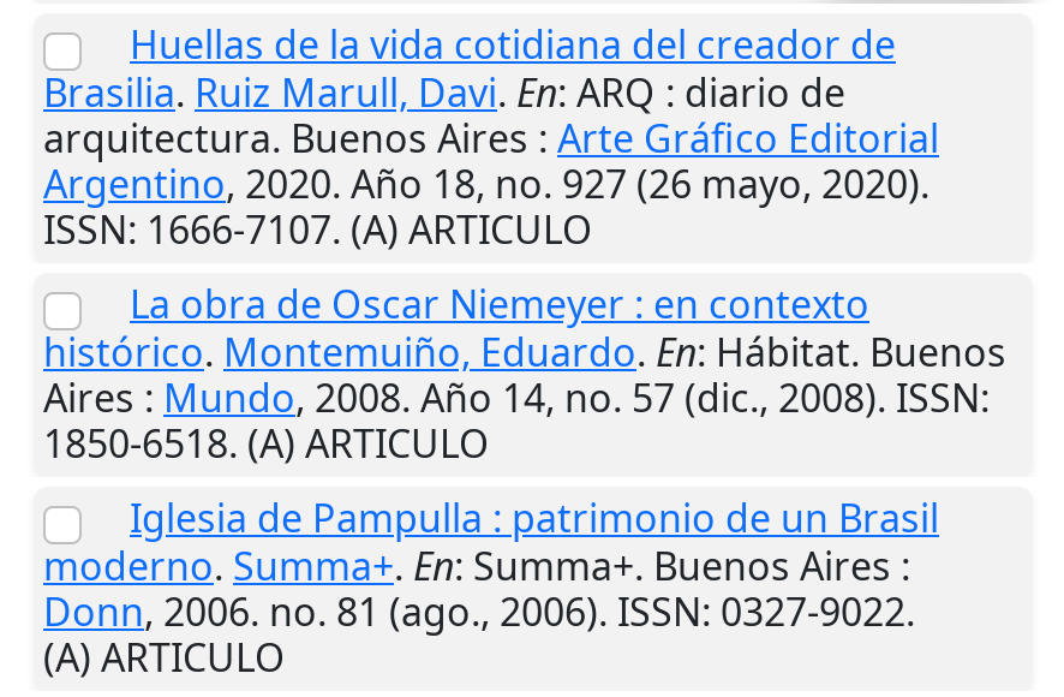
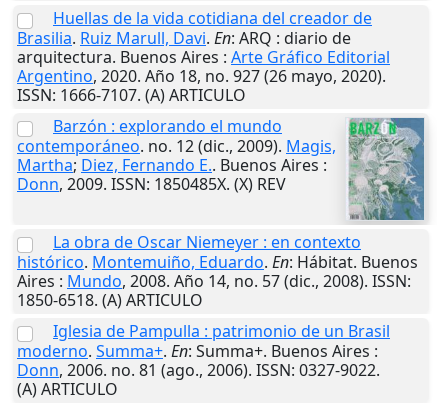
none -> [17,115,426,224] [image] | Barzón : explorando el mundo | contemporáneo. no. 12 (dic., 2009). Magis, | Martha;Diez, Fernando E.. Buenos Aires: | Donn,2009. ISSN: 1850485X. (X) REV

